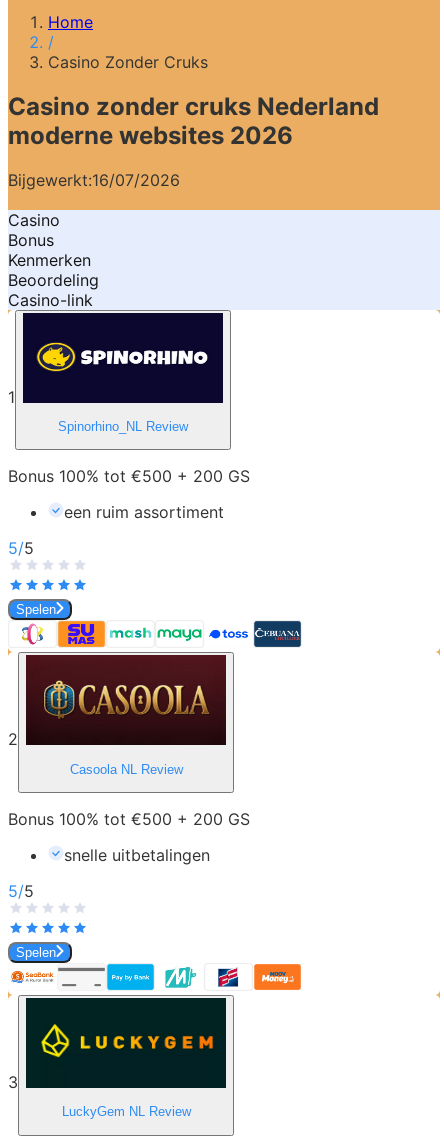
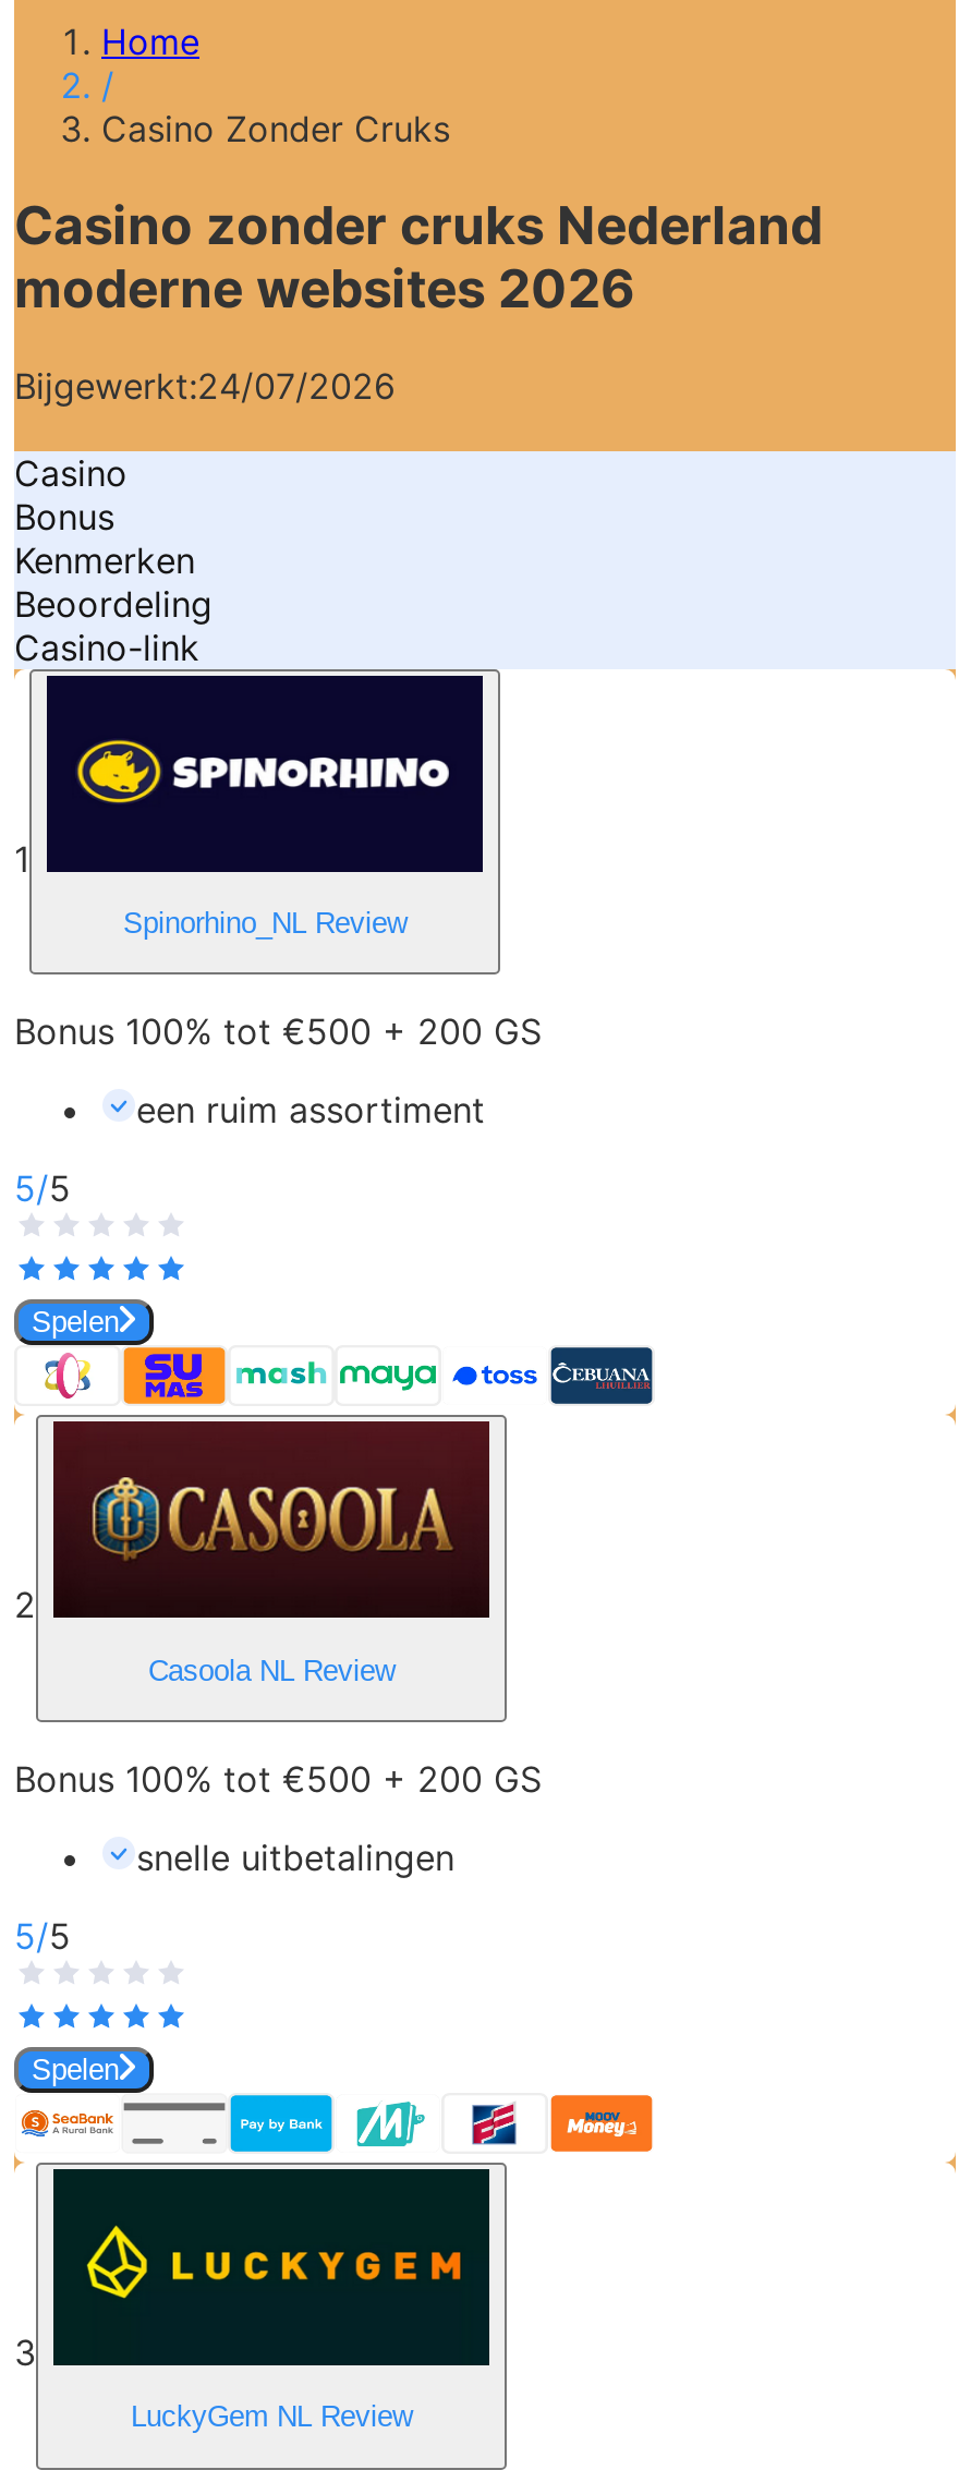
[8,170,180,190] Bijgewerkt:16/07/2026 -> [14,364,396,407] Bijgewerkt:24/07/2026

